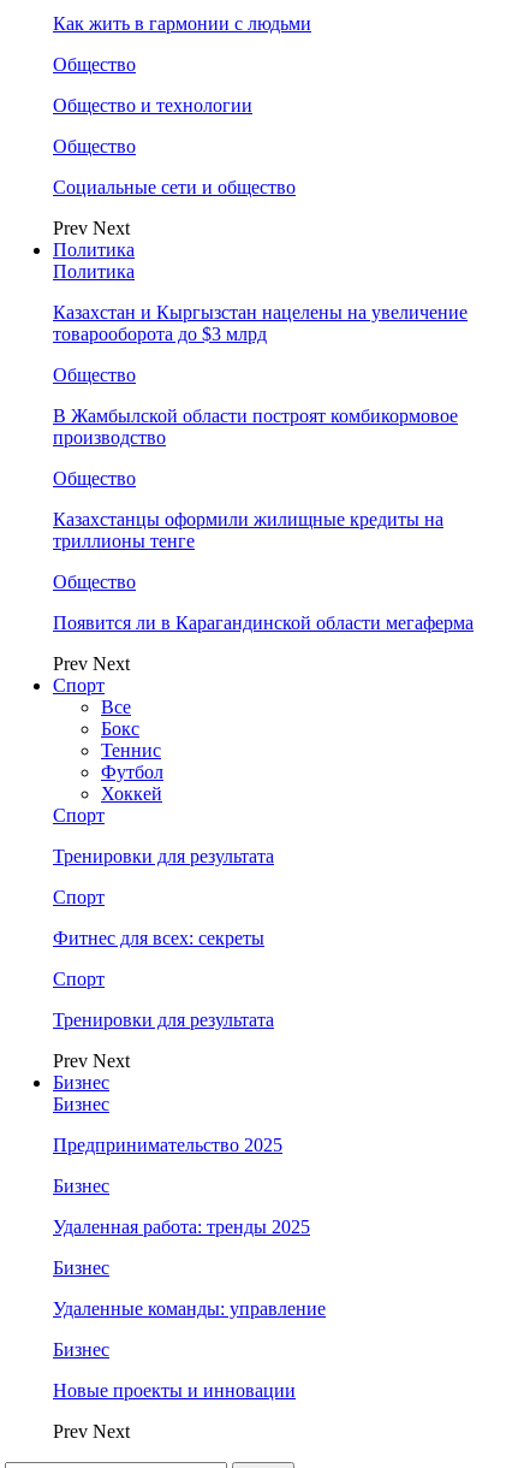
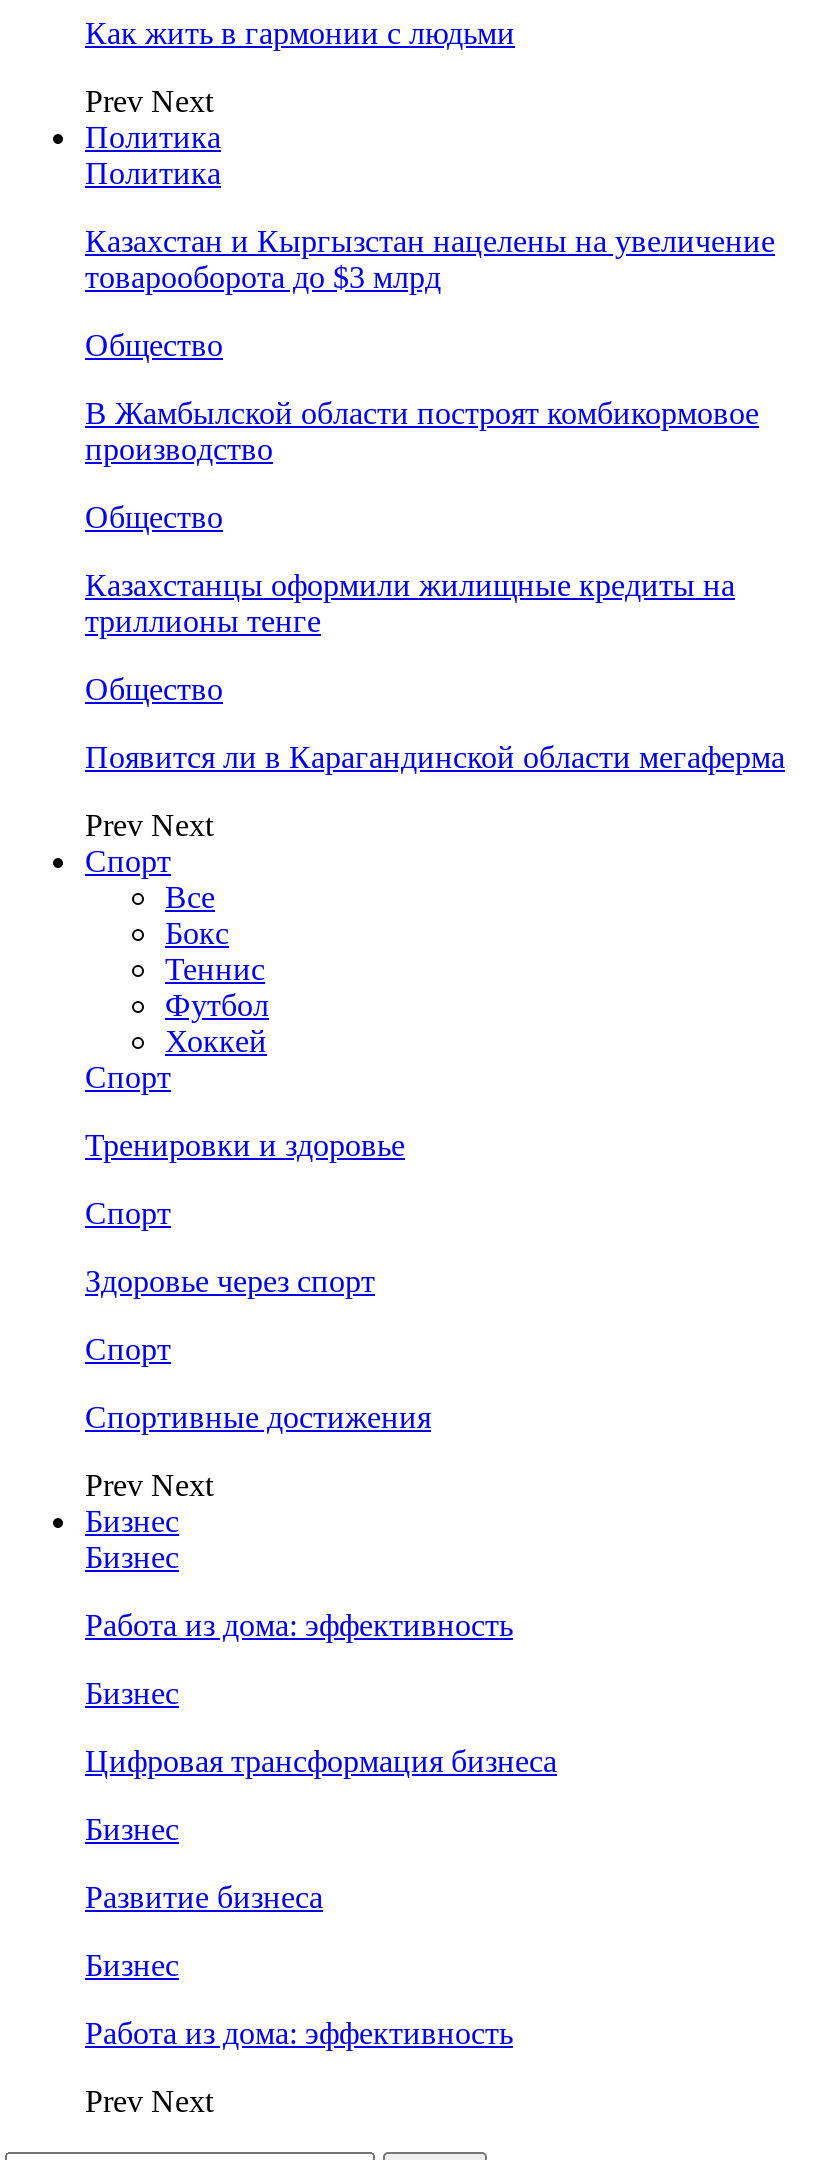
[53,54,296,197] Общество | Общество и технологии | Общество | Социальные сети и общество -> none
[53,846,274,866] Тренировки для результата -> [85,1128,405,1162] Тренировки и здоровье
[53,928,264,948] Фитнес для всех: секреты -> [85,1264,375,1298] Здоровье через спорт
[53,1010,274,1030] Тренировки для результата -> [85,1400,431,1434] Спортивные достижения
[53,1135,282,1155] Предпринимательство 2025 -> [85,1608,513,1642] Работа из дома: эффективность
[53,1217,310,1237] Удаленная работа: тренды 2025 -> [85,1744,557,1778] Цифровая трансформация бизнеса
[53,1298,326,1319] Удаленные команды: управление -> [85,1880,323,1914] Развитие бизнеса
[53,1380,296,1401] Новые проекты и инновации -> [85,2016,513,2050] Работа из дома: эффективность

